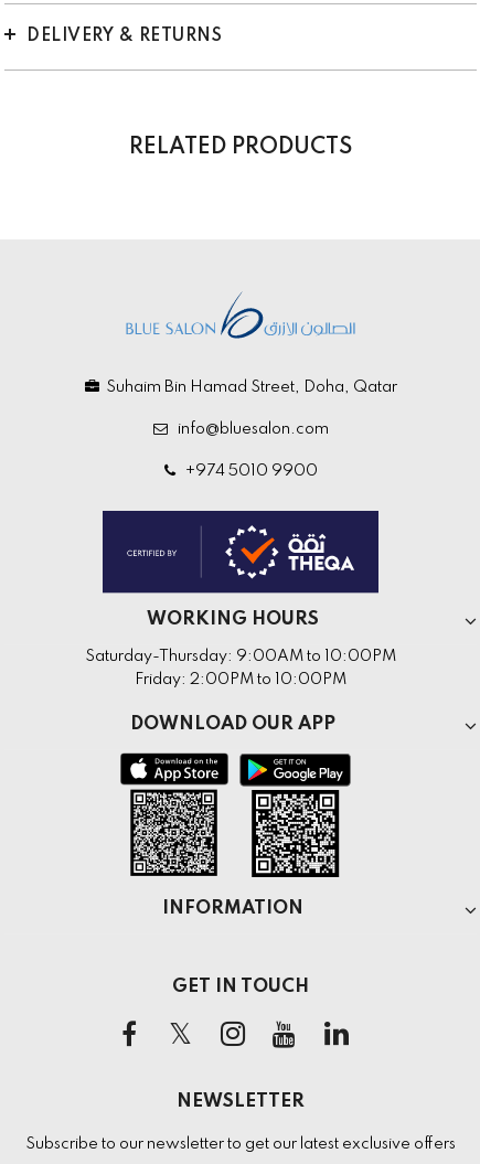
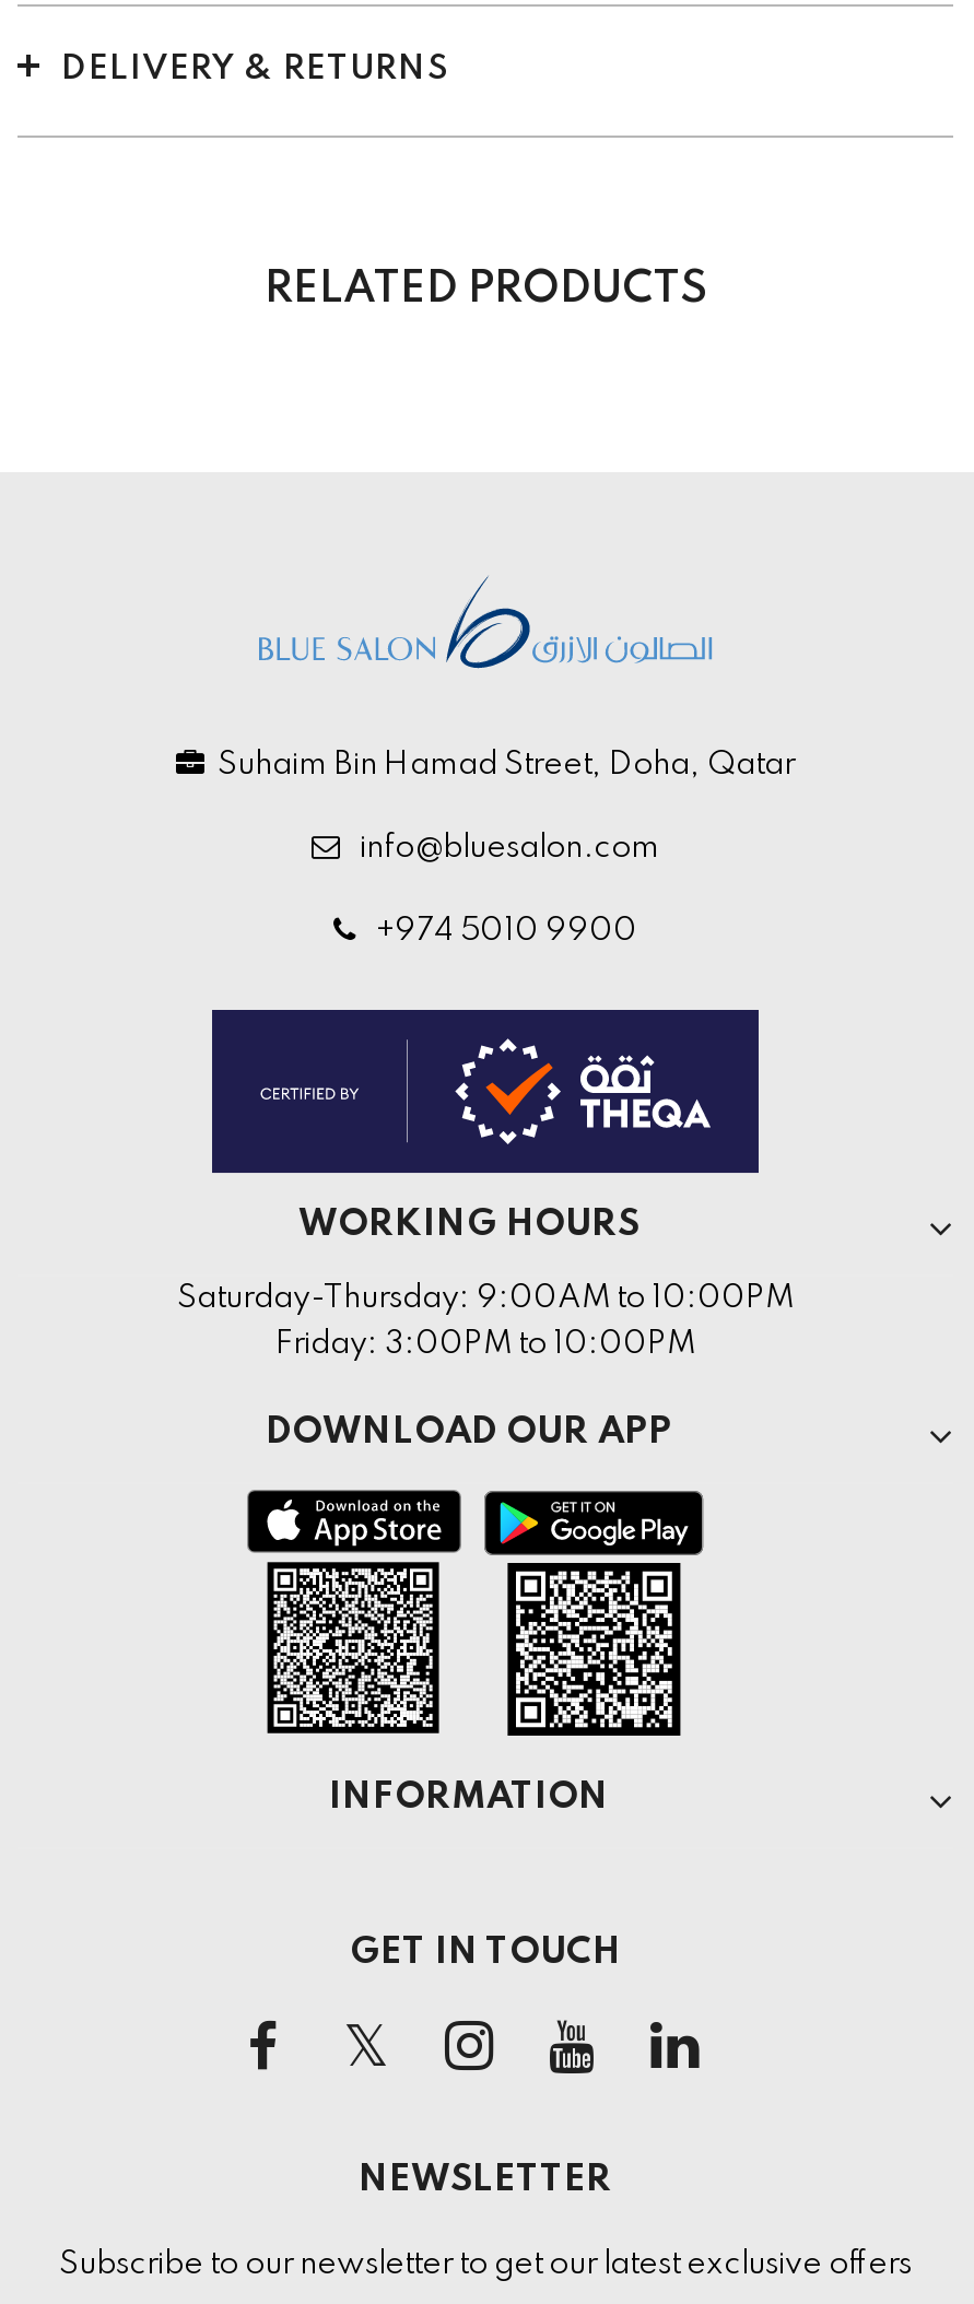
[135,671,346,687] Friday: 2:00PM to 10:00PM -> [275,1328,695,1359] Friday: 3:00PM to 10:00PM

